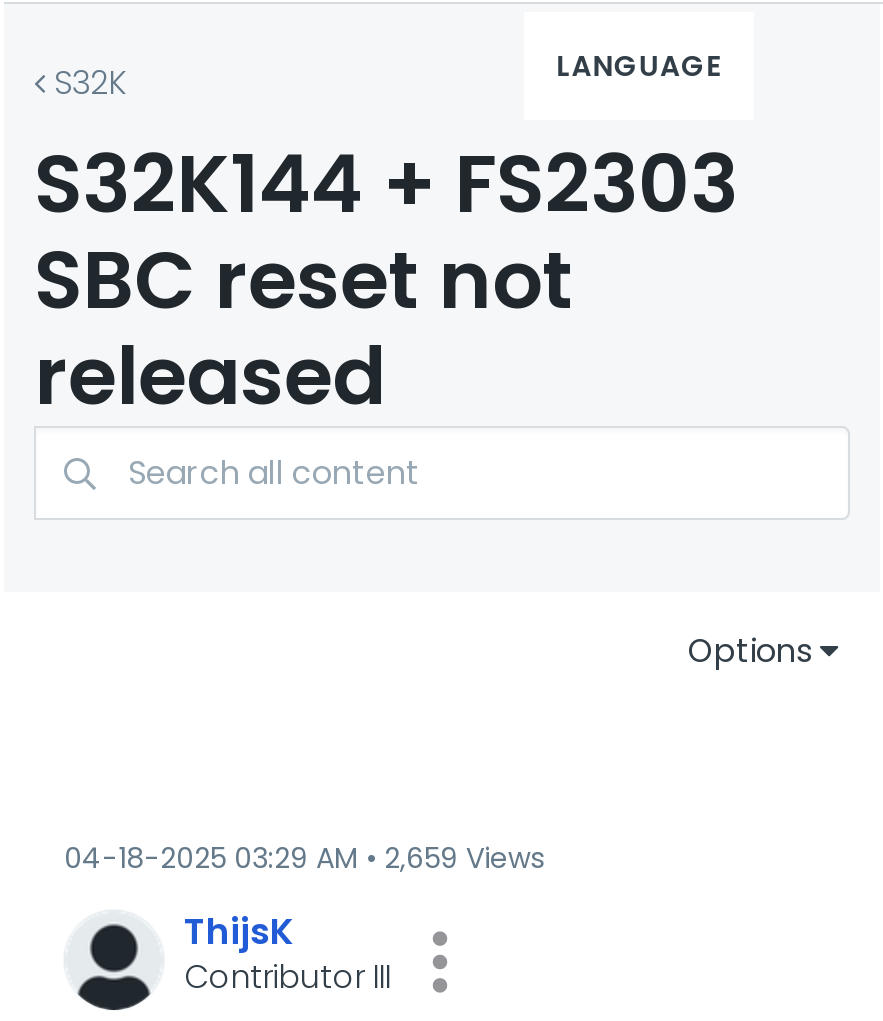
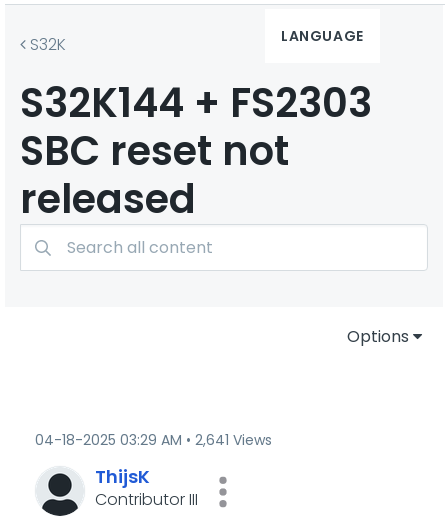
[64,838,544,878] 04-18-2025 03:29 AM 2,659 Views -> [35,430,272,450] 04-18-2025 03:29 AM 2,641 Views

